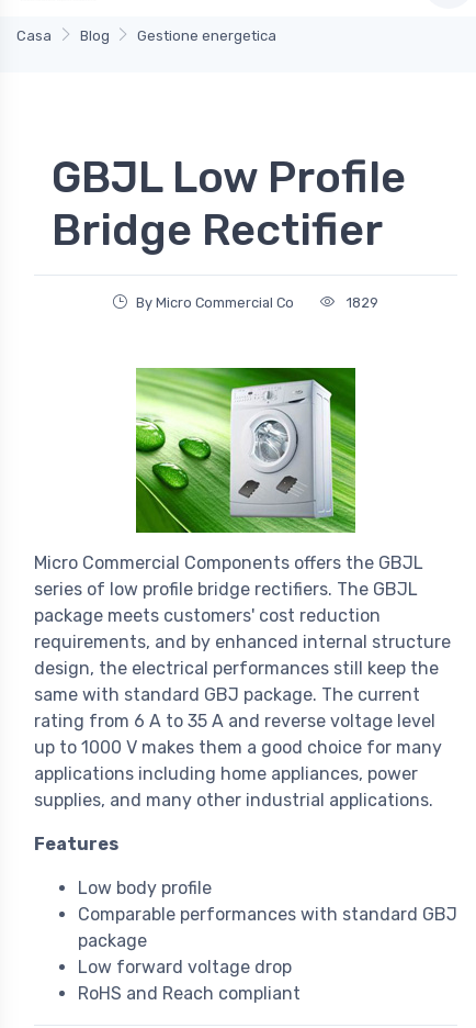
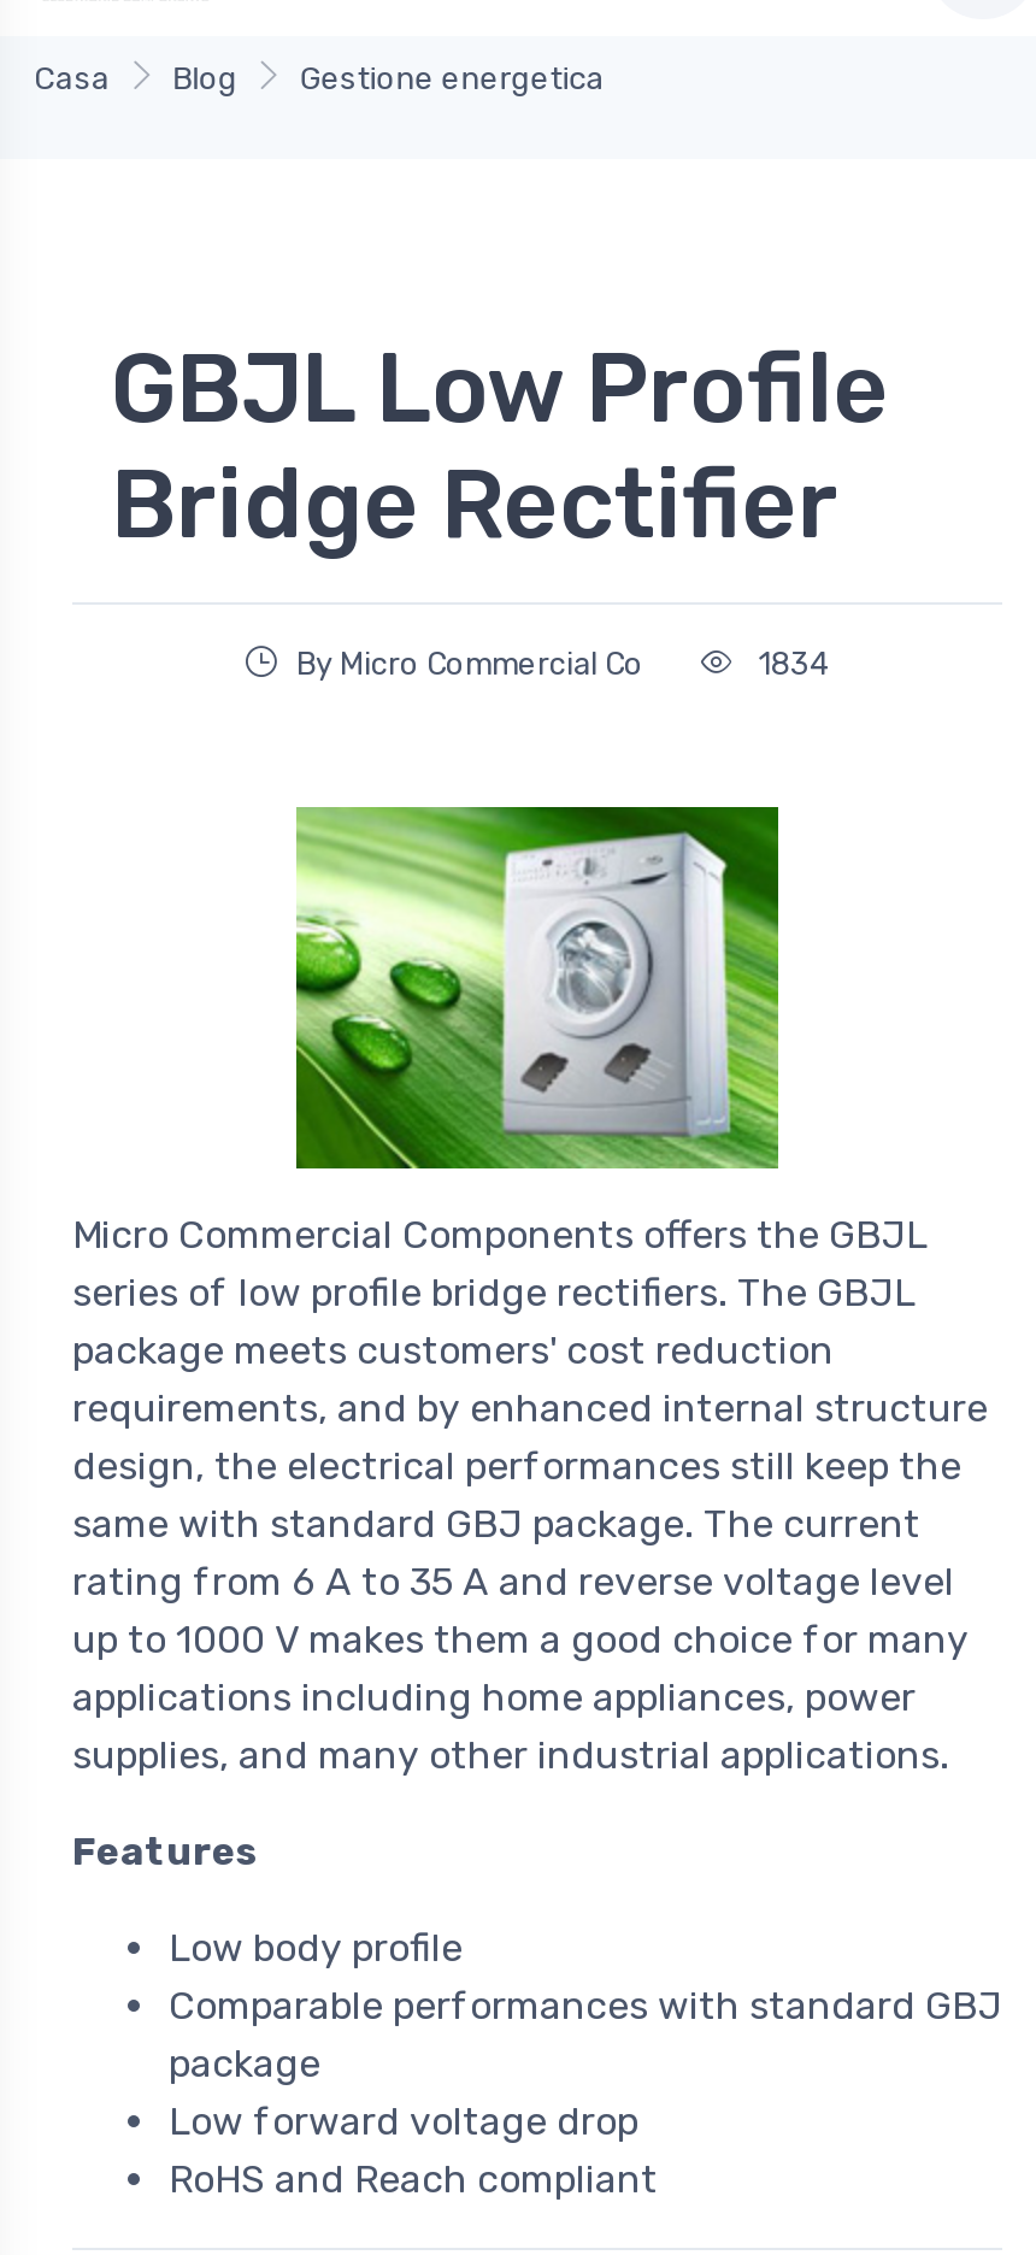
[343,295,378,311] 1829 -> [752,647,829,683] 1834

